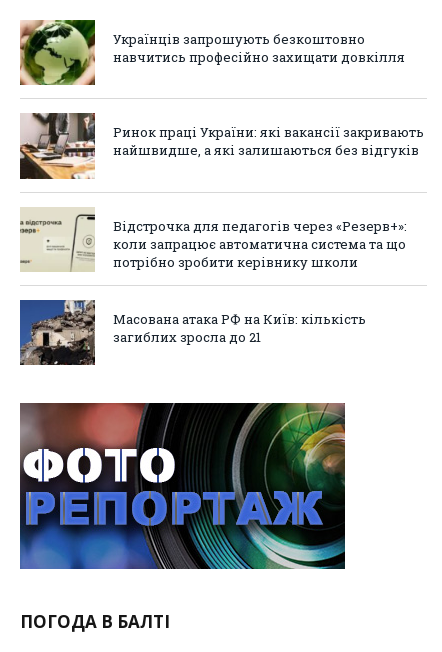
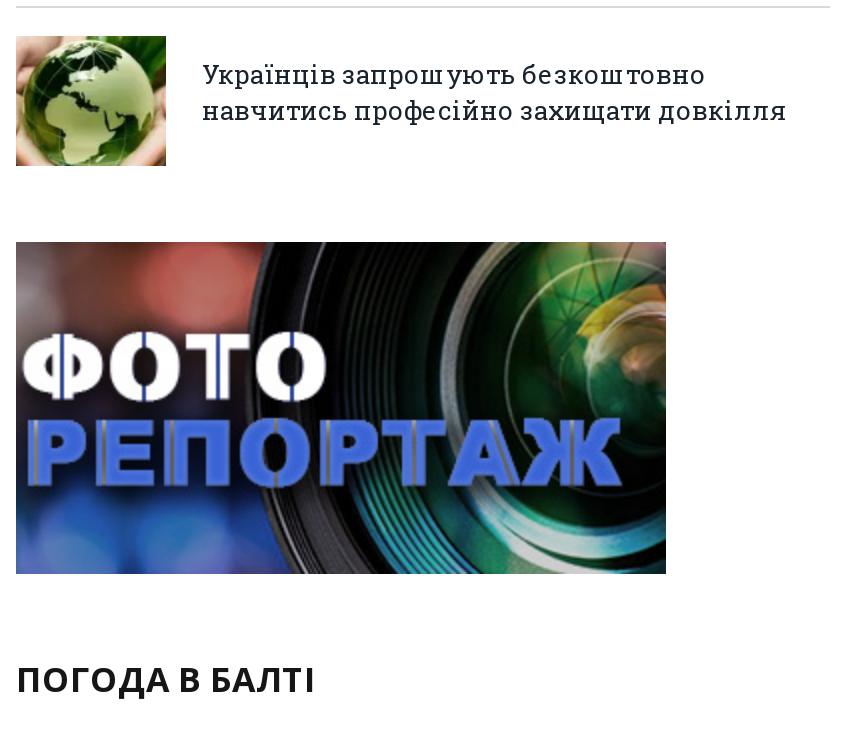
[20,112,424,180] [image] | Ринок праці України: які вакансії закривають | найшвидше, а які залишаються без відгуків -> none
[20,207,407,346] [image] | Відстрочка для педагогів через «Резерв+»: | коли запрацює автоматична система та що | потрібно зробити керівнику школи | Масована атака РФ на Київ: кількість | загиблих зросла до 21 -> none
[19,299,96,366] [image] -> none

